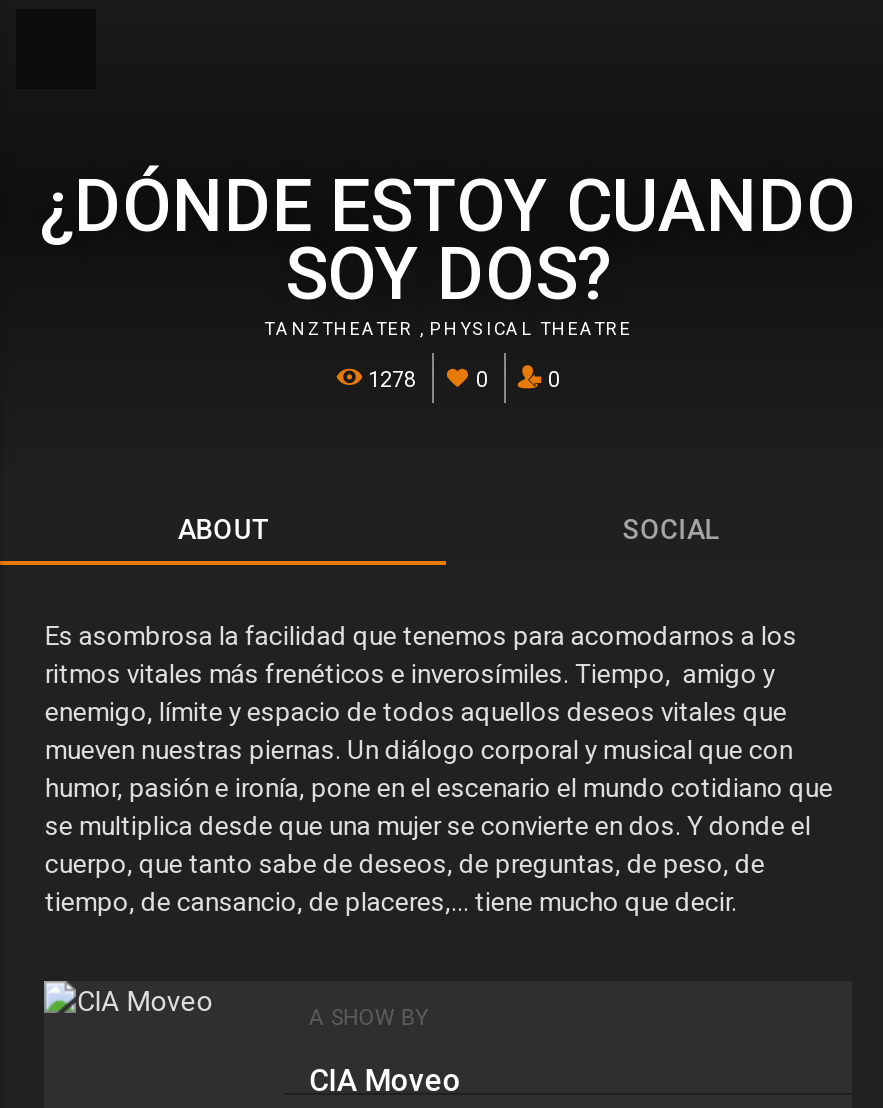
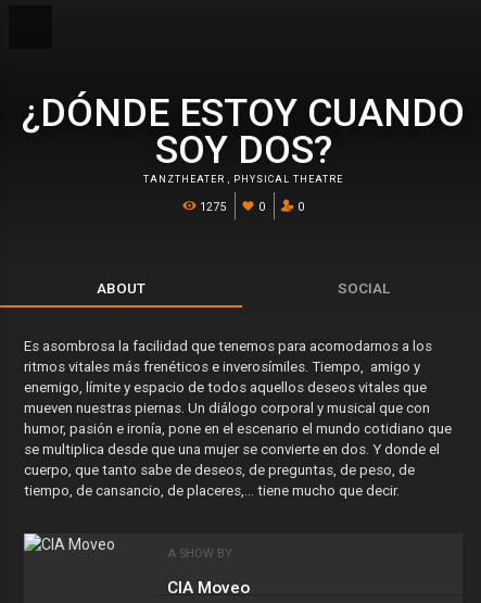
[368,367,422,393] 1278 -> [200,200,229,214] 1275

